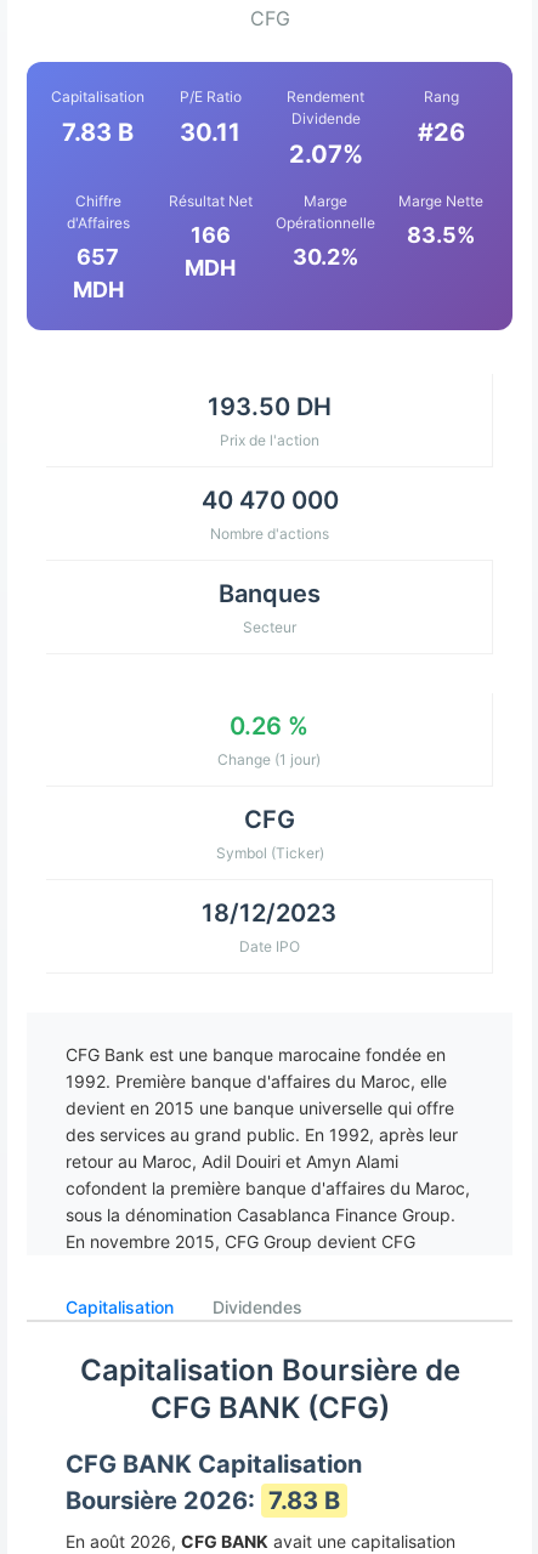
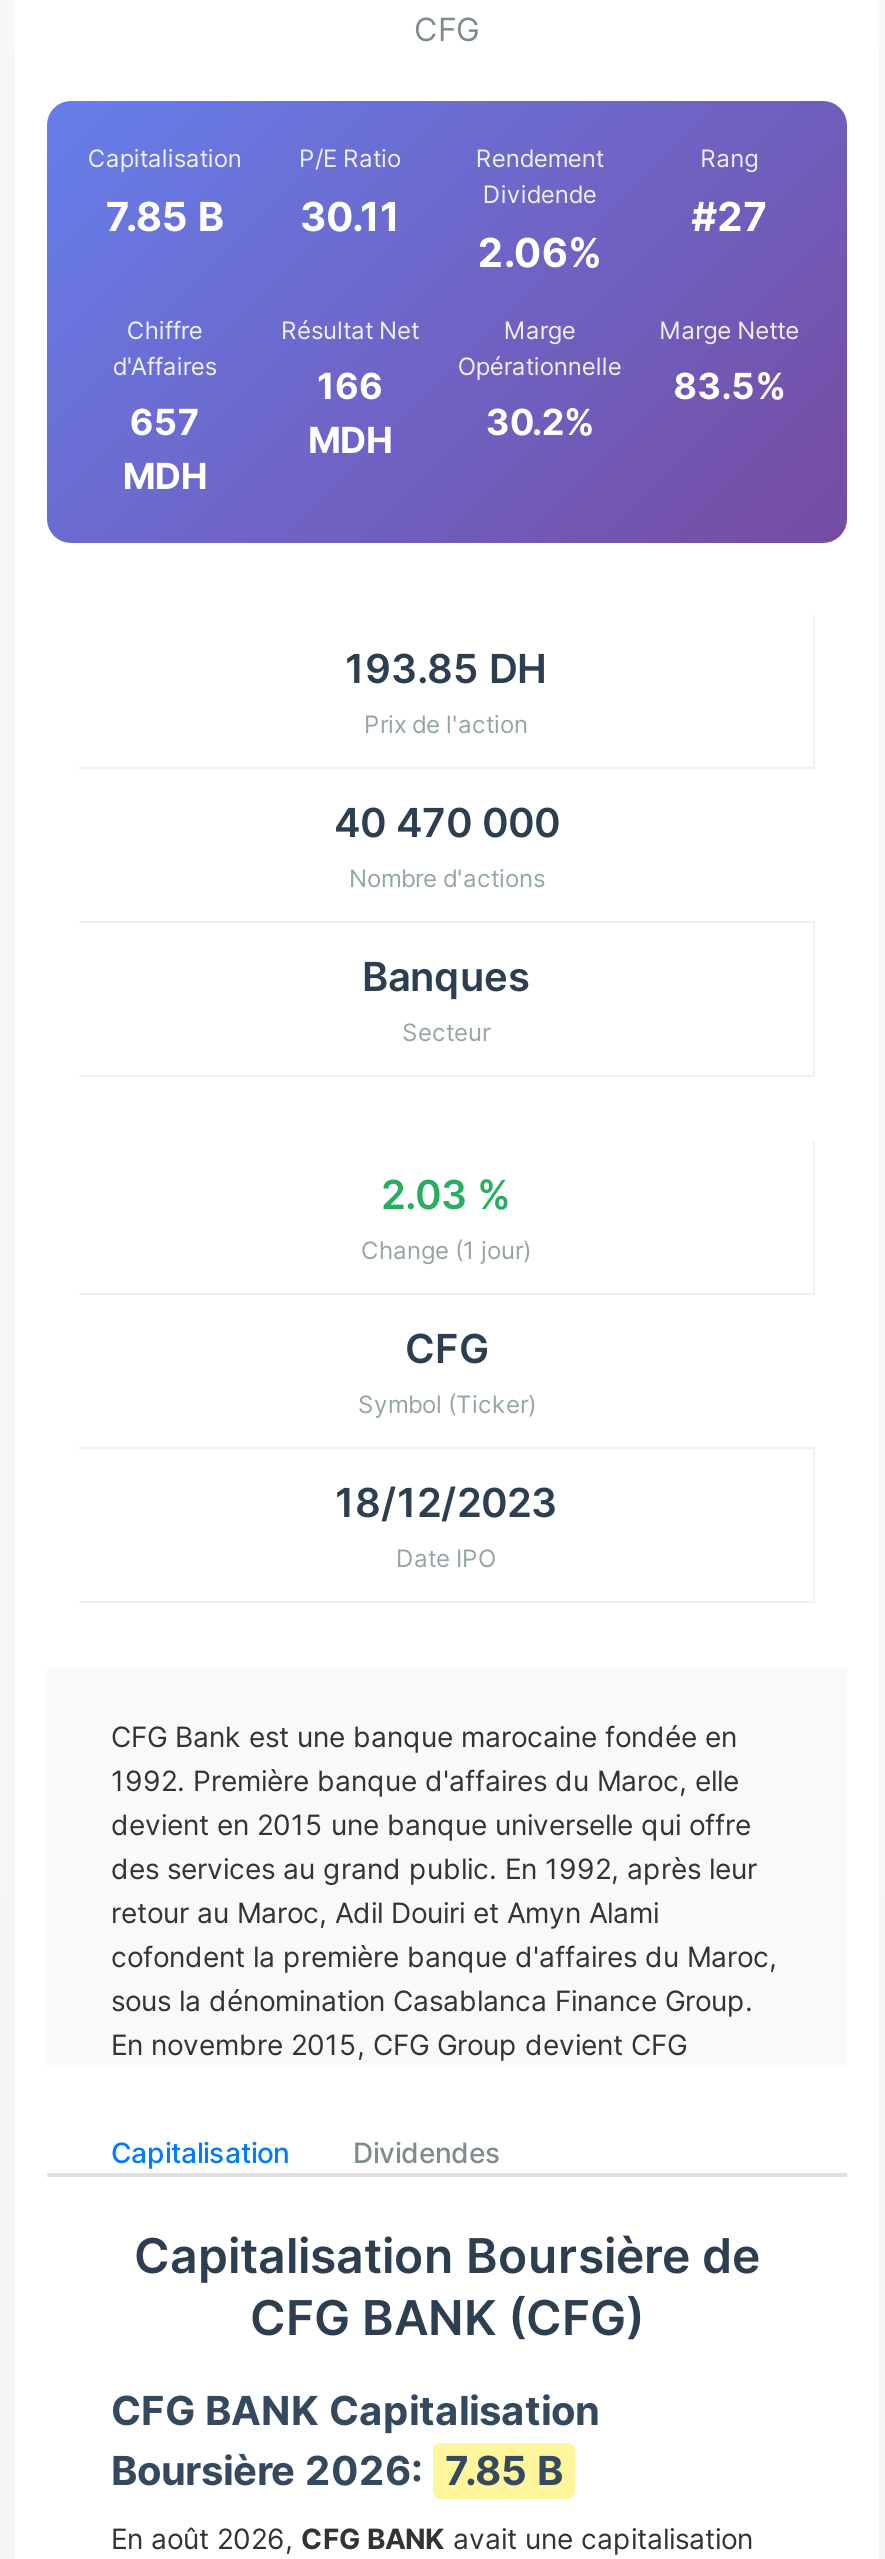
[62,118,241,147] 7.83 B 30.11 -> [106,193,400,241] 7.85 B 30.11
[417,118,465,147] #26 -> [691,193,767,241] #27
[289,140,363,169] 2.07% -> [478,229,602,277] 2.06%
[207,392,331,421] 193.50 DH -> [345,645,547,693] 193.85 DH
[230,711,308,741] 0.26 % -> [381,1171,511,1219] 2.03 %
[66,1486,340,1515] Boursière 2026: 7.83 B -> [111,2447,563,2495] Boursière 2026: 7.85 B

